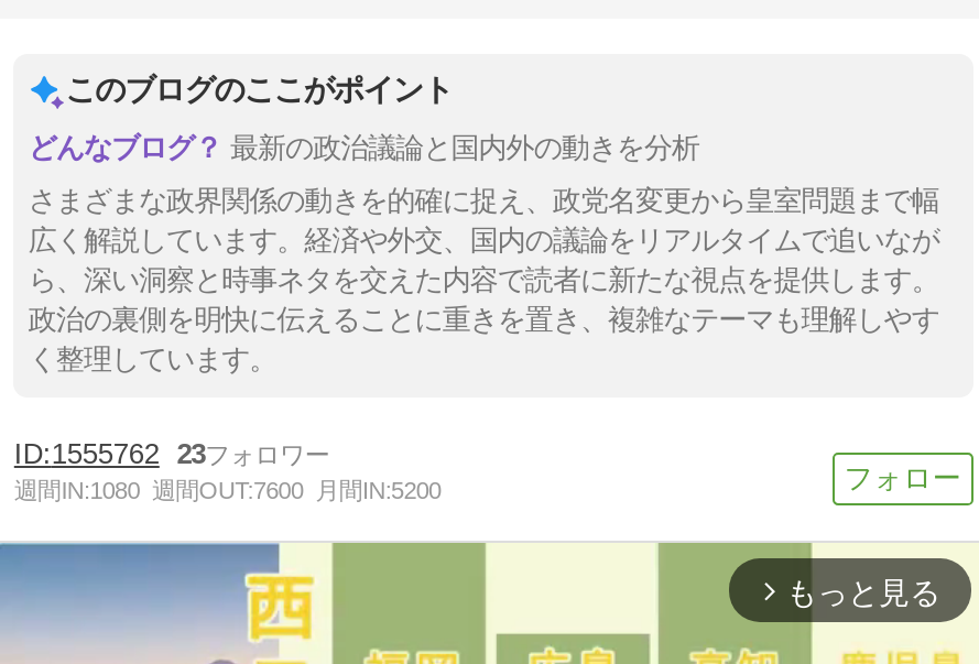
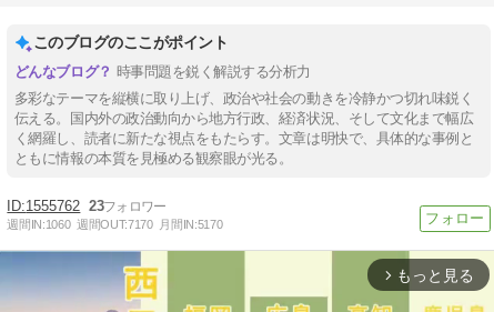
[230,131,699,164] 最新の政治議論と国内外の動きを分析 -> [116,63,311,80] 時事問題を鋭く解説する分析力
[28,185,939,377] さまざまな政界関係の動きを的確に捉え、政党名変更から皇室問題まで幅 | 広く解説しています。経済や外交、国内の議論をリアルタイムで追いなが | ら、深い洞察と時事ネタを交えた内容で読者に新たな視点を提供します。 | 政治の裏側を明快に伝えることに重きを置き、複雑なテーマも理解しやす | く整理しています。 -> [14,90,473,167] 多彩なテーマを縦横に取り上げ、政治や社会の動きを冷静かつ切れ味鋭く | 伝える。国内外の政治動向から地方行政、経済状況、そして文化まで幅広 | く網羅し、読者に新たな視点をもたらす。文章は明快で、具体的な事例と | ともに情報の本質を見極める観察眼が光る。
[14,477,441,503] 週間IN:1080 週間OUT:7600 月間IN:5200 -> [7,218,222,231] 週間IN:1060 週間OUT:7170 月間IN:5170

